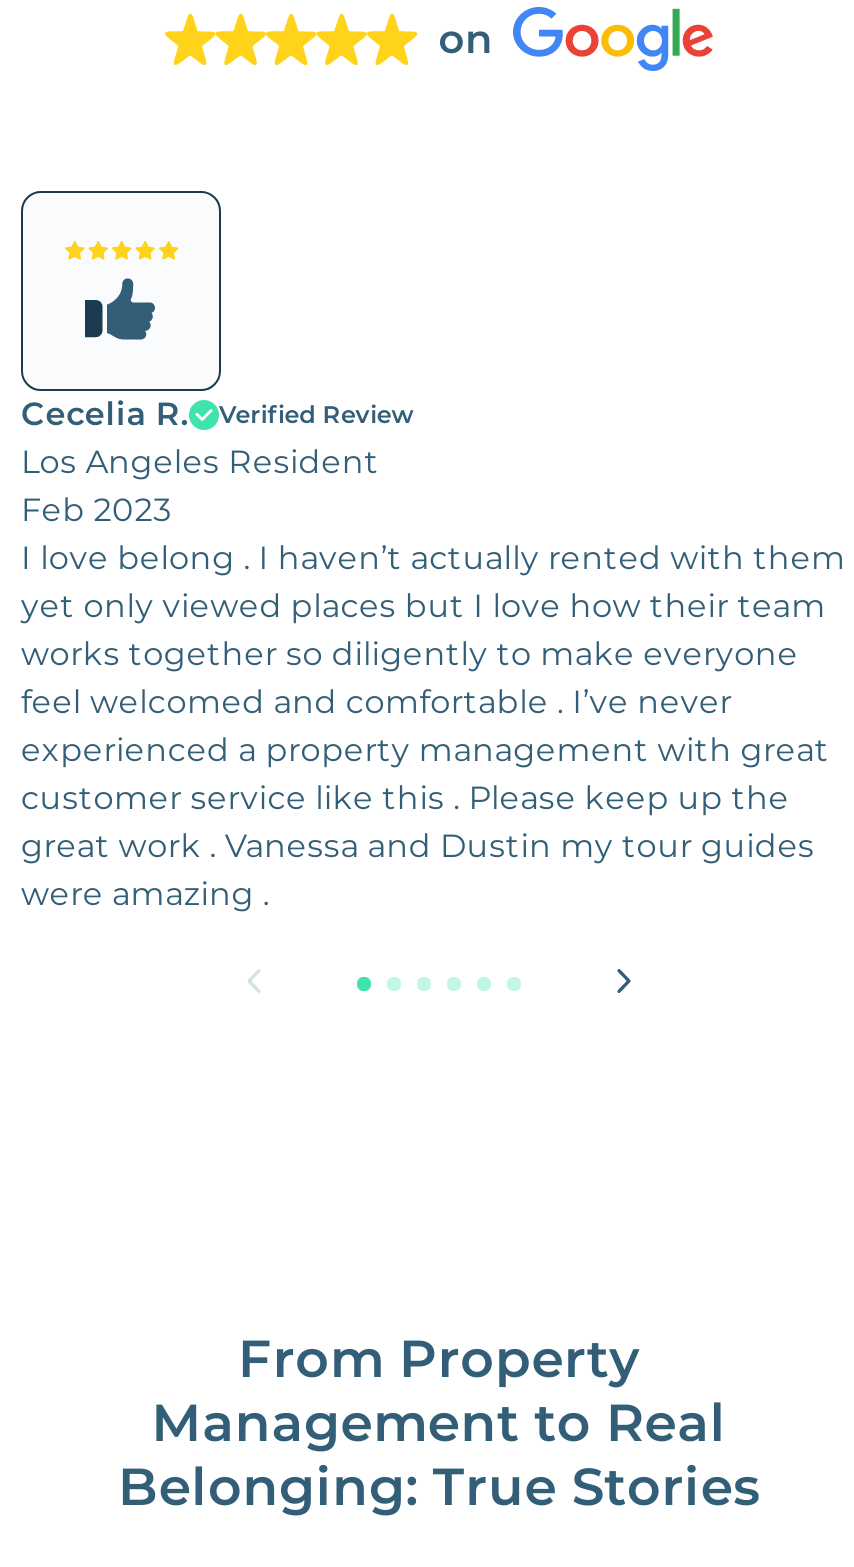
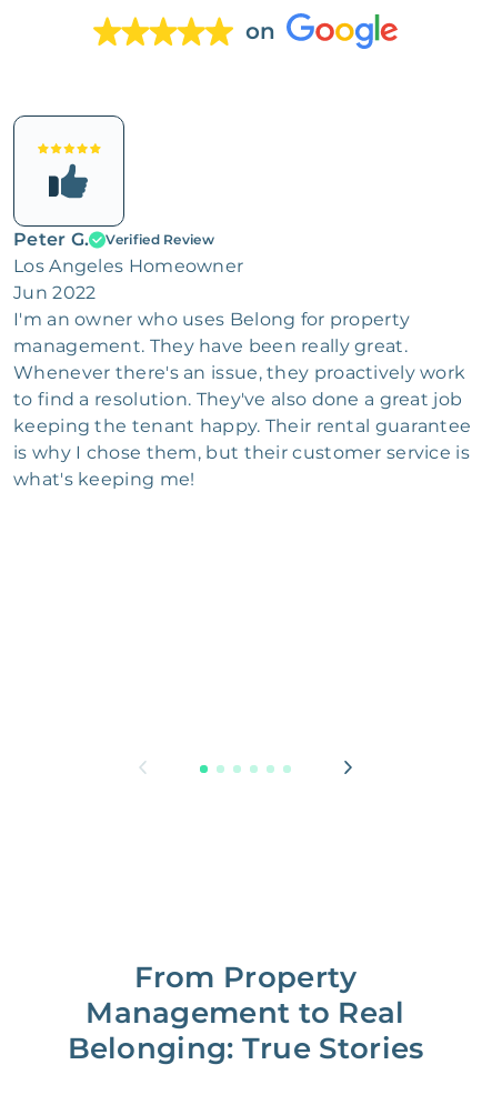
[21,396,189,434] Cecelia R. -> [13,229,89,250] Peter G.
[21,444,846,914] Los Angeles Resident | Feb 2023 | I love belong . I haven’t actually rented with them | yet only viewed places but I love how their team | works together so diligently to make everyone | feel welcomed and comfortable . I’ve never | experienced a property management with great | customer service like this . Please keep up the | great work . Vanessa and Dustin my tour guides | were amazing . -> [13,256,471,490] Los Angeles Homeowner | Jun 2022 | I'm an owner who uses Belong for property | management. They have been really great. | Whenever there's an issue, they proactively work | to find a resolution. They've also done a great job | keeping the tenant happy. Their rental guarantee | is why I chose them, but their customer service is | what's keeping me!

